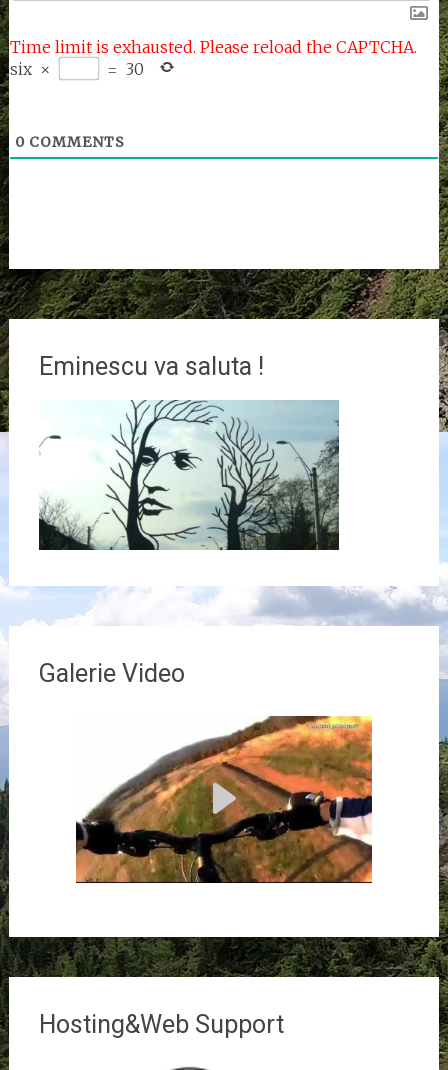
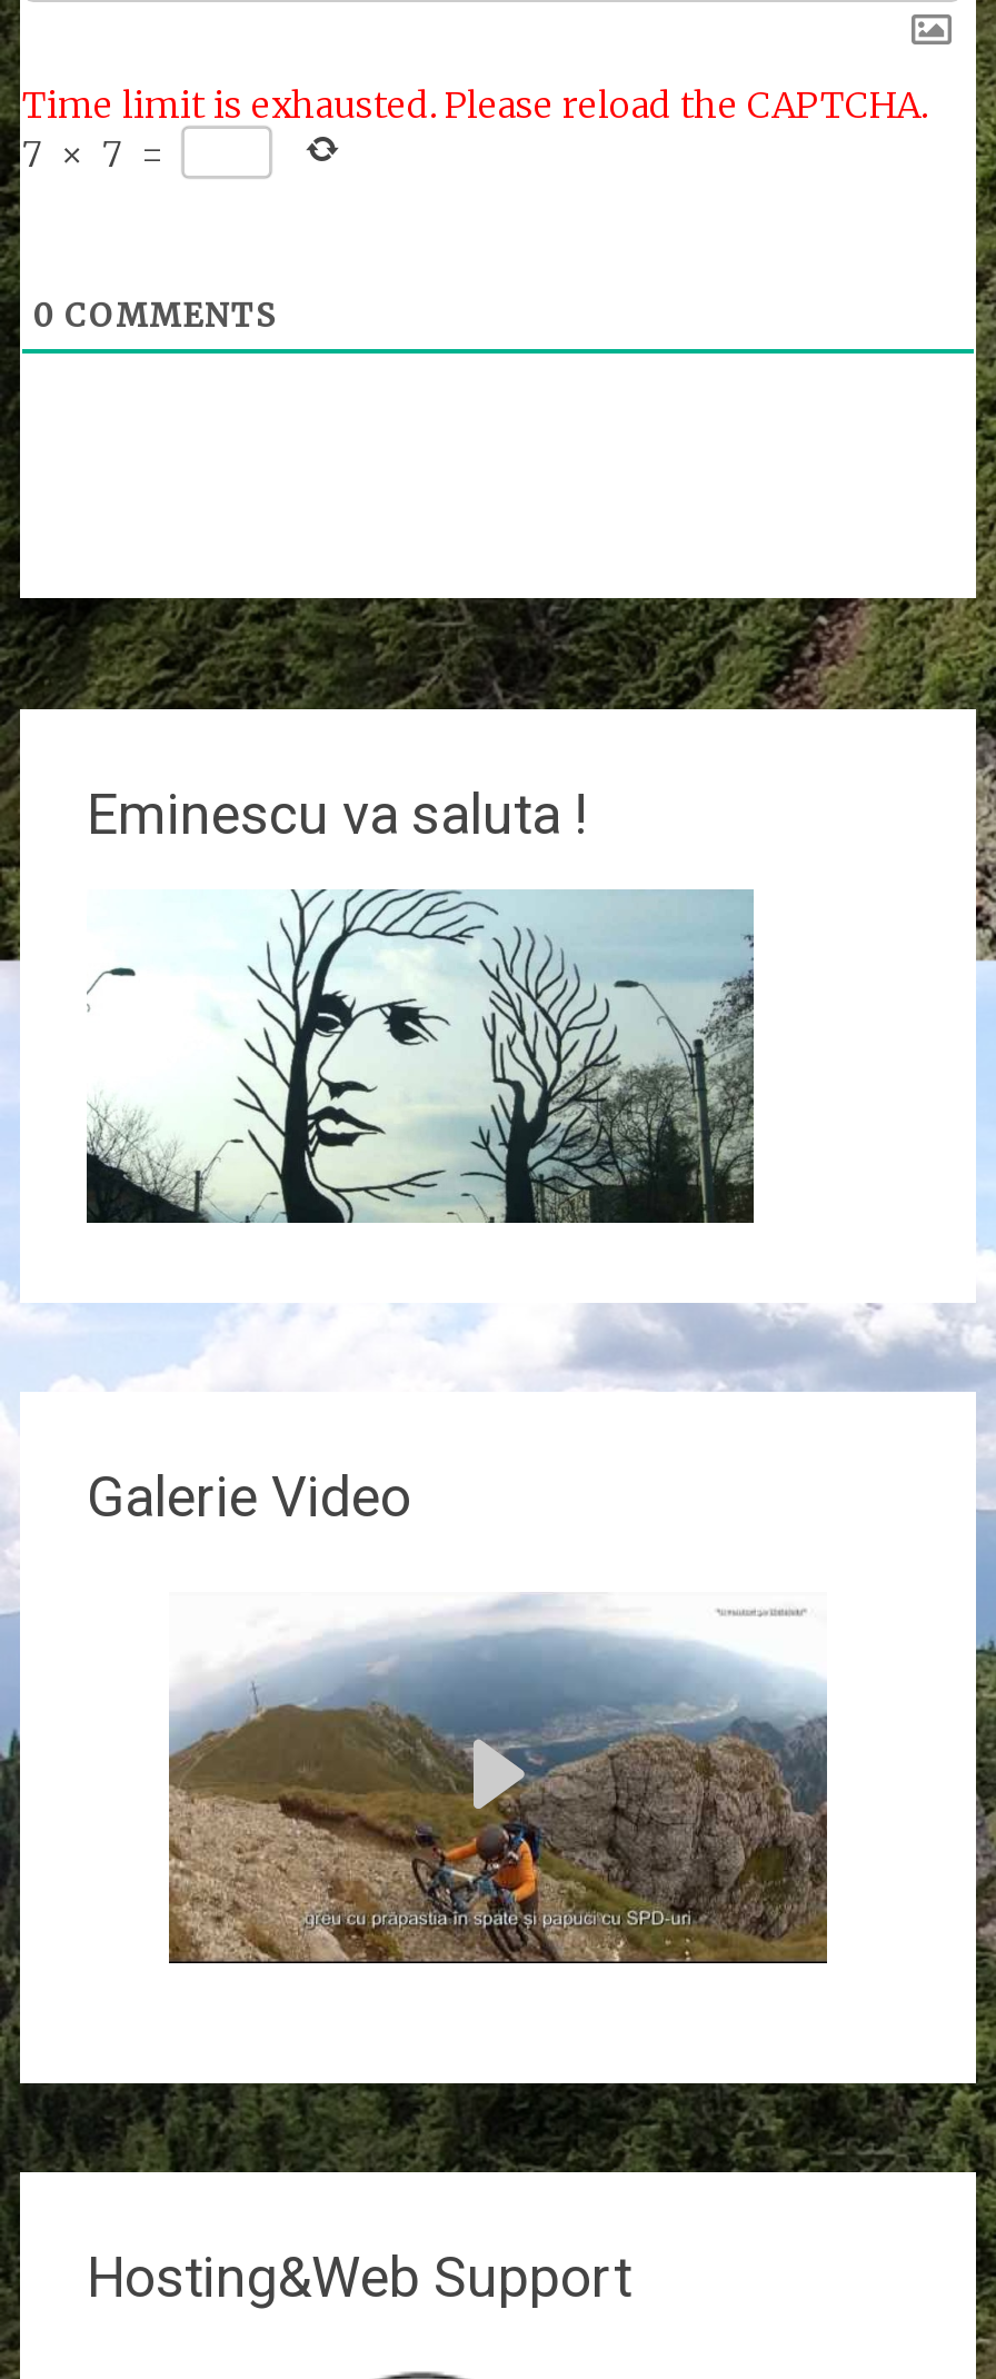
[10,59,144,79] six × | = 30 -> [22,130,173,175] 7 × 7 =
[75,715,373,883] [image] -> [167,1592,829,1963] [image]

